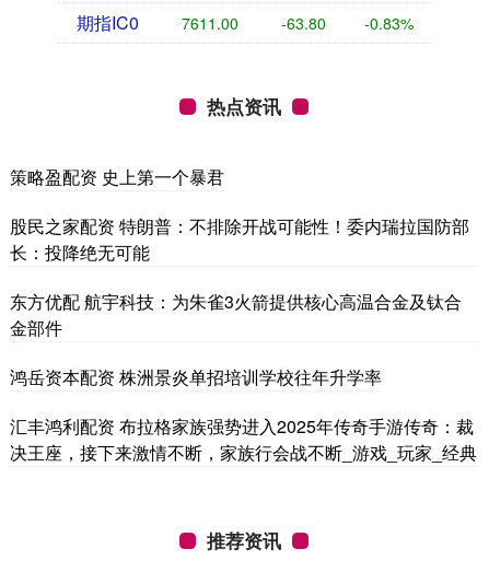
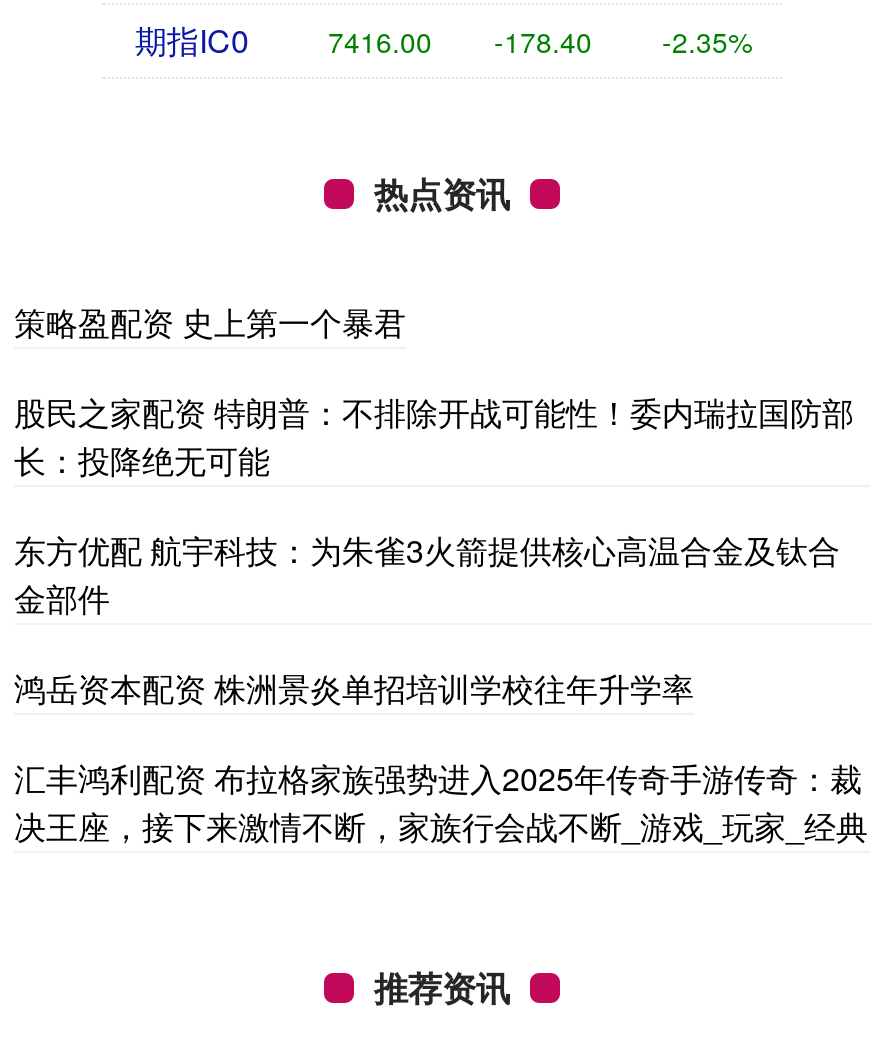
[182,12,238,34] 7611.00 -> [328,21,432,61] 7416.00
[281,12,326,34] -63.80 -> [494,21,592,61] -178.40
[364,12,414,34] -0.83% -> [662,21,752,61] -2.35%

